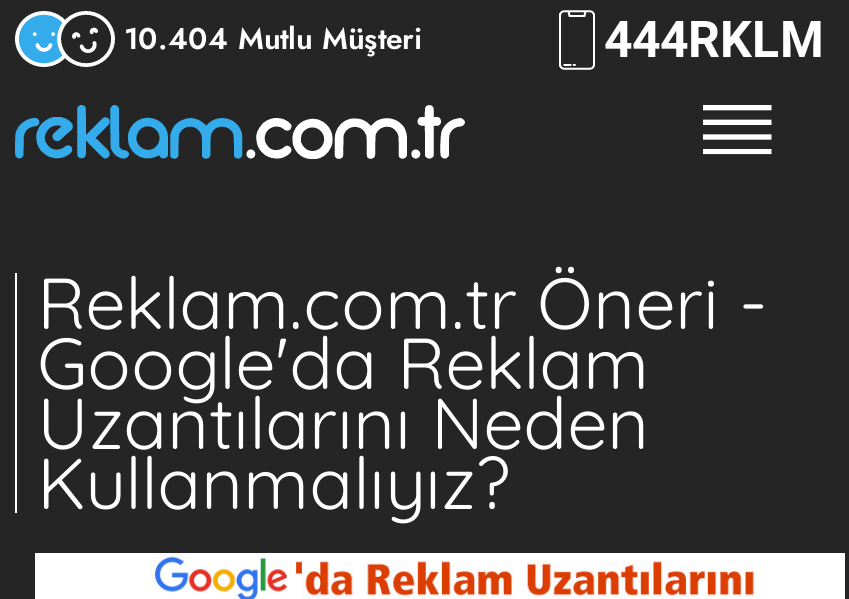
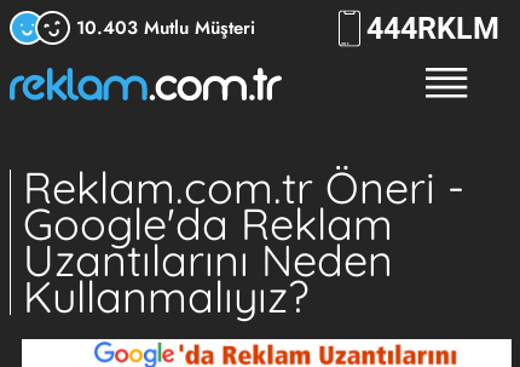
[124,16,422,60] 10.404 Mutlu Müşteri -> [76,14,255,41] 10.403 Mutlu Müşteri

